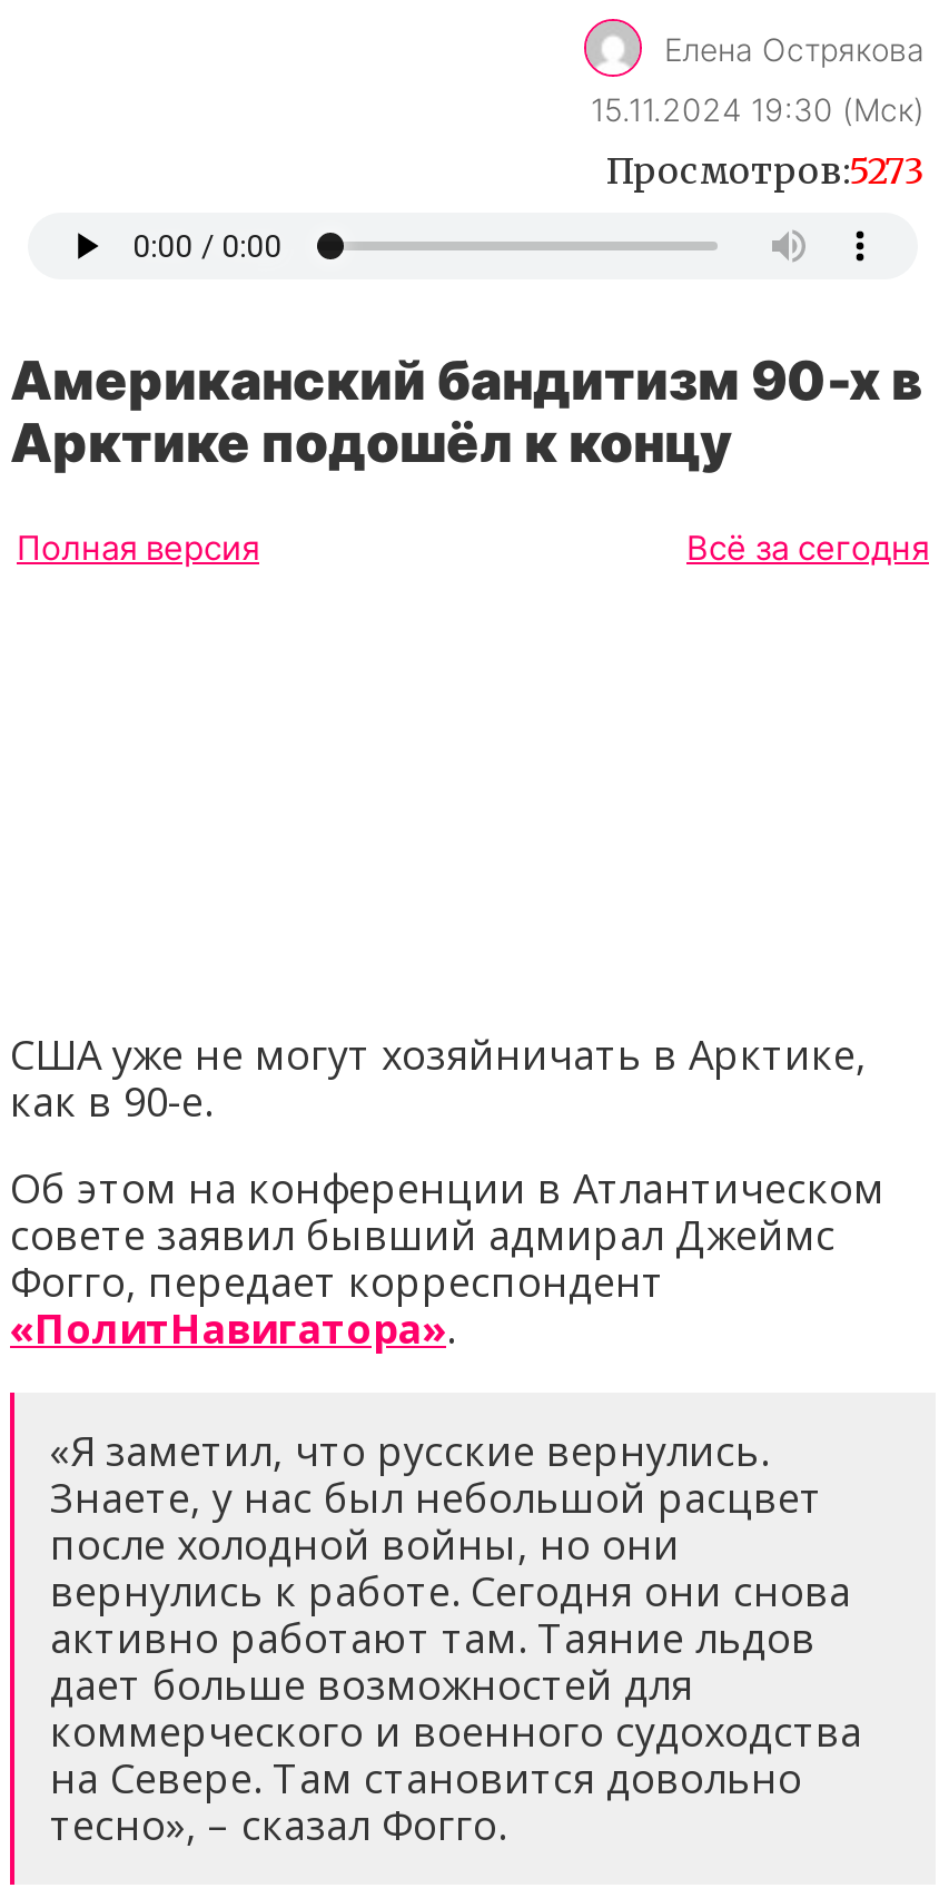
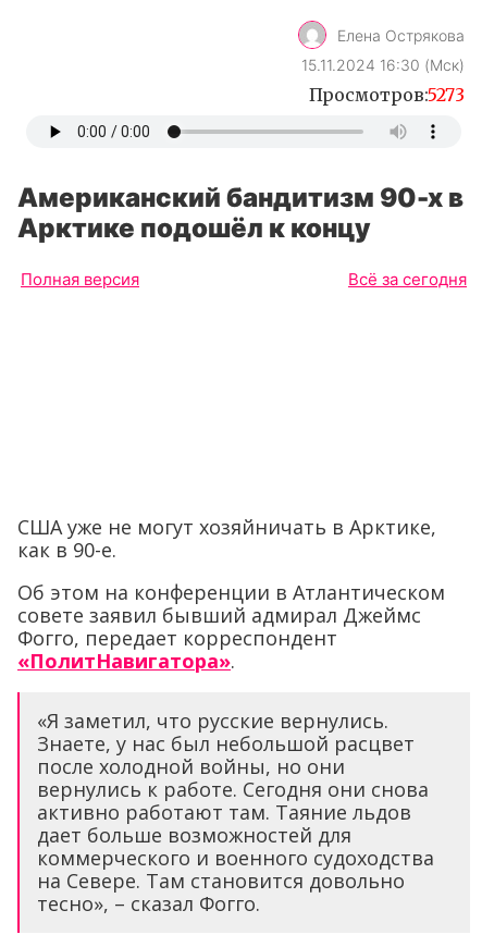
[591,91,925,128] 15.11.2024 19:30 (Мск) -> [301,56,465,74] 15.11.2024 16:30 (Мск)

